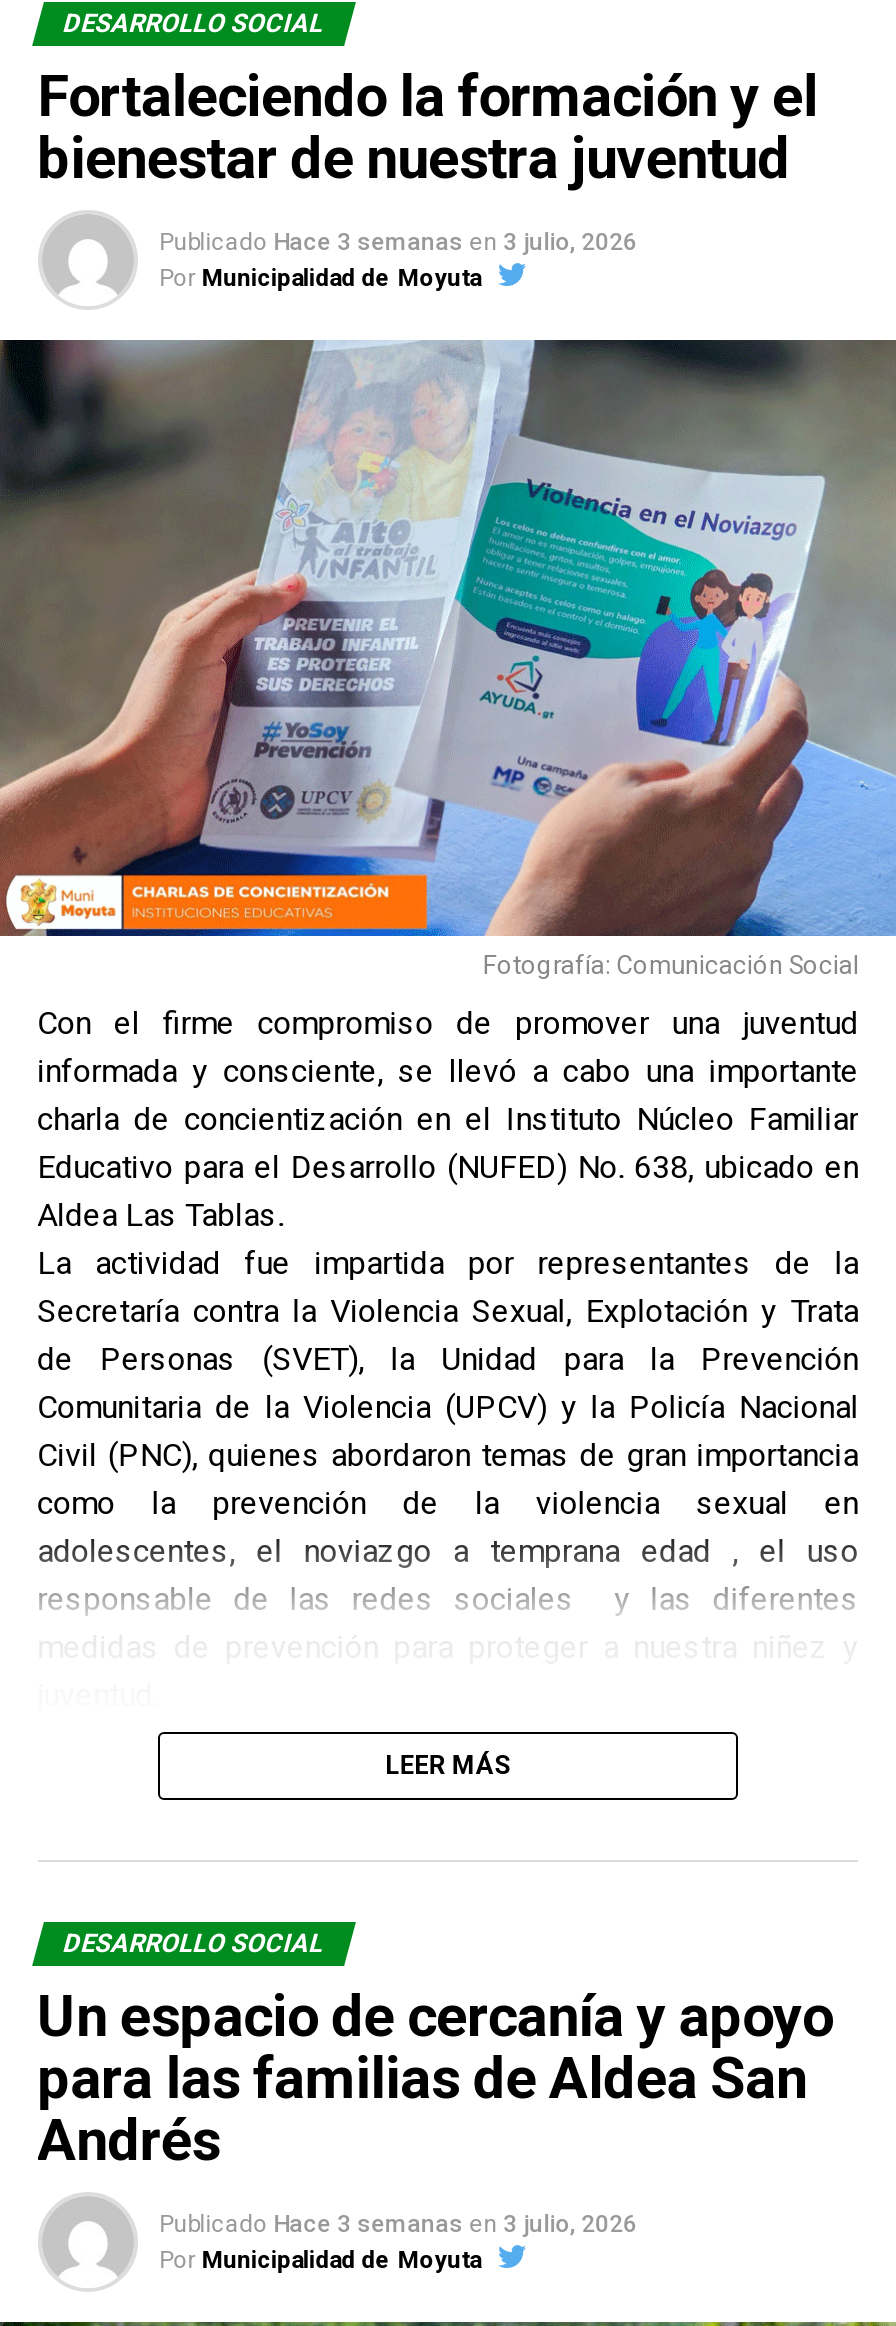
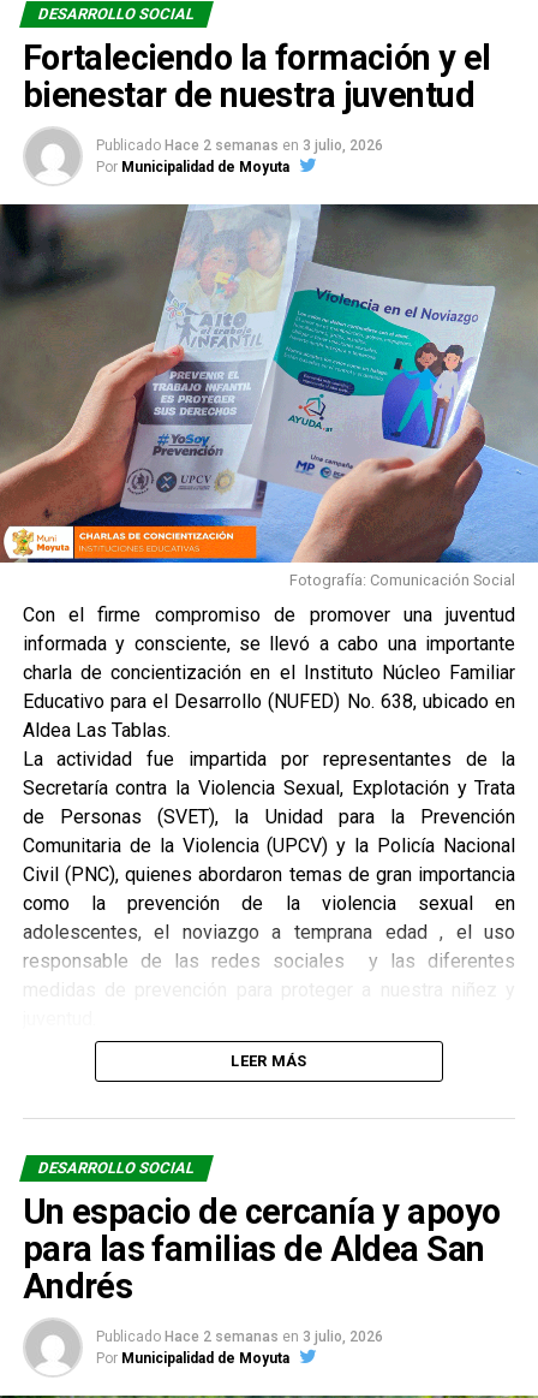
[159,227,637,255] Publicado Hace 3 semanas en 3 julio, 2026 -> [96,137,383,154] Publicado Hace 2 semanas en 3 julio, 2026
[159,2211,637,2239] Publicado Hace 3 semanas en 3 julio, 2026 -> [96,1329,383,1345] Publicado Hace 2 semanas en 3 julio, 2026

